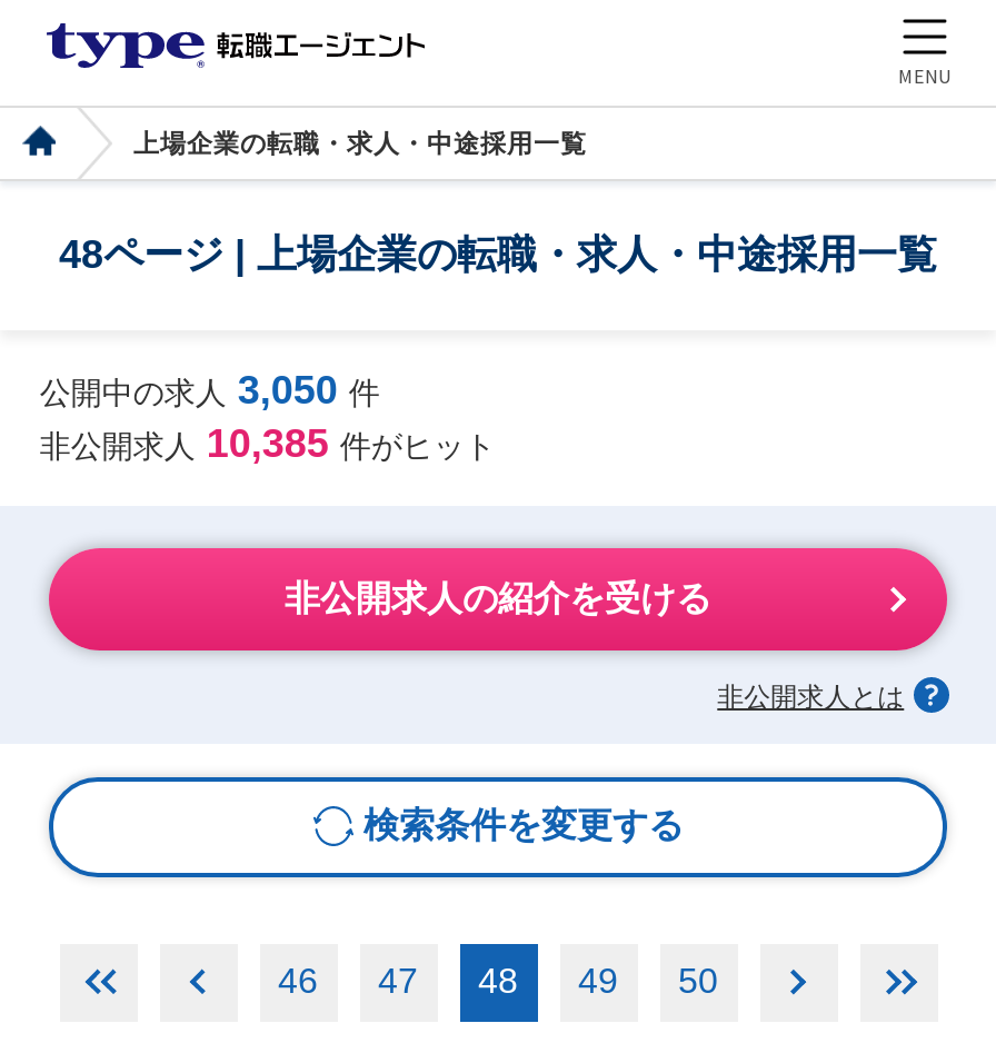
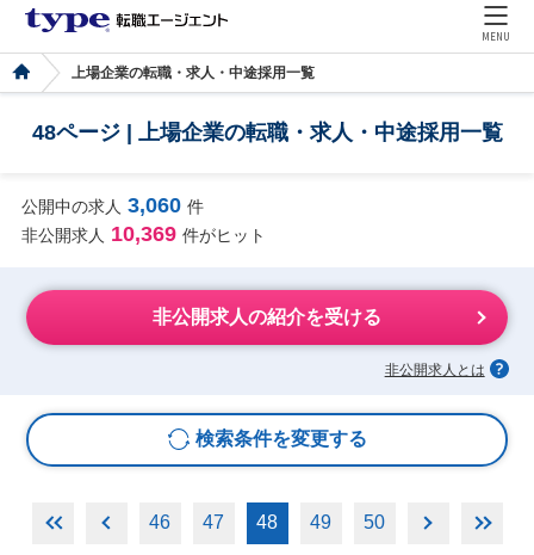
[40,368,380,412] 公開中の求人 3,050 件 -> [21,193,204,217] 公開中の求人 3,060 件
[40,421,496,466] 非公開求人 10,385 件がヒット -> [21,222,266,246] 非公開求人 10,369 件がヒット

